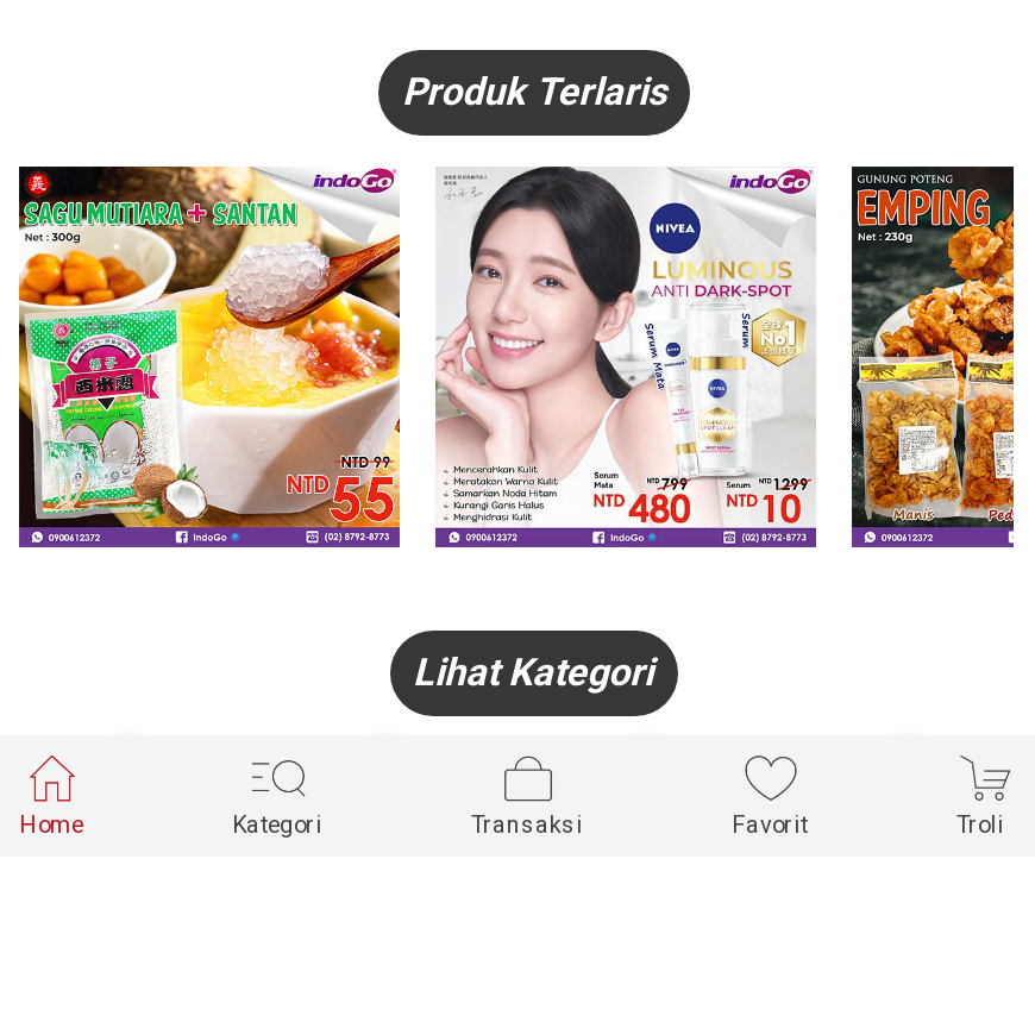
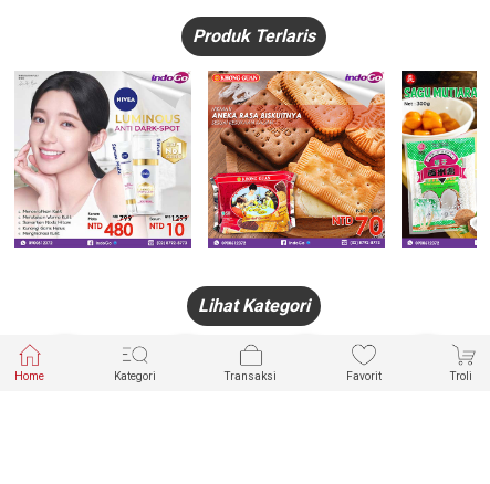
[17,164,402,531] [image] -> [14,71,191,240] [image]
[435,164,816,531] [image] -> [207,70,386,240] [image]
[849,164,1016,528] [image] -> [400,70,478,239] [image]

